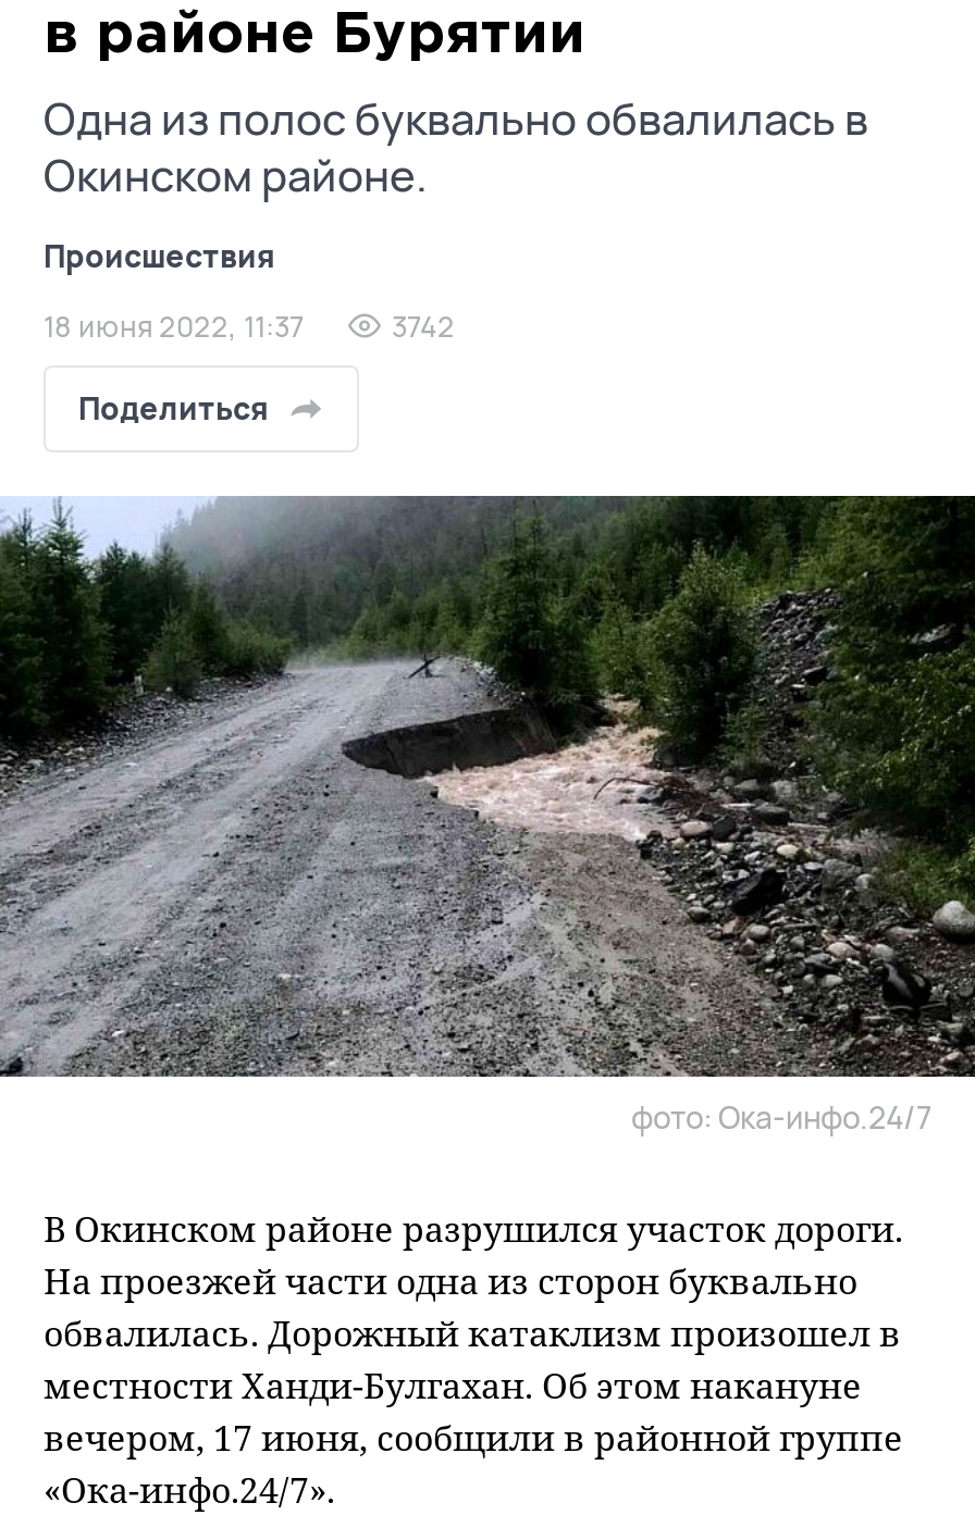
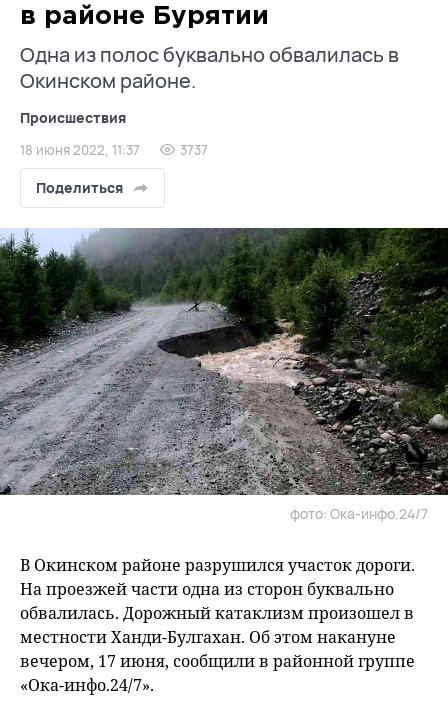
[392,307,455,346] 3742 -> [180,141,208,159] 3737

